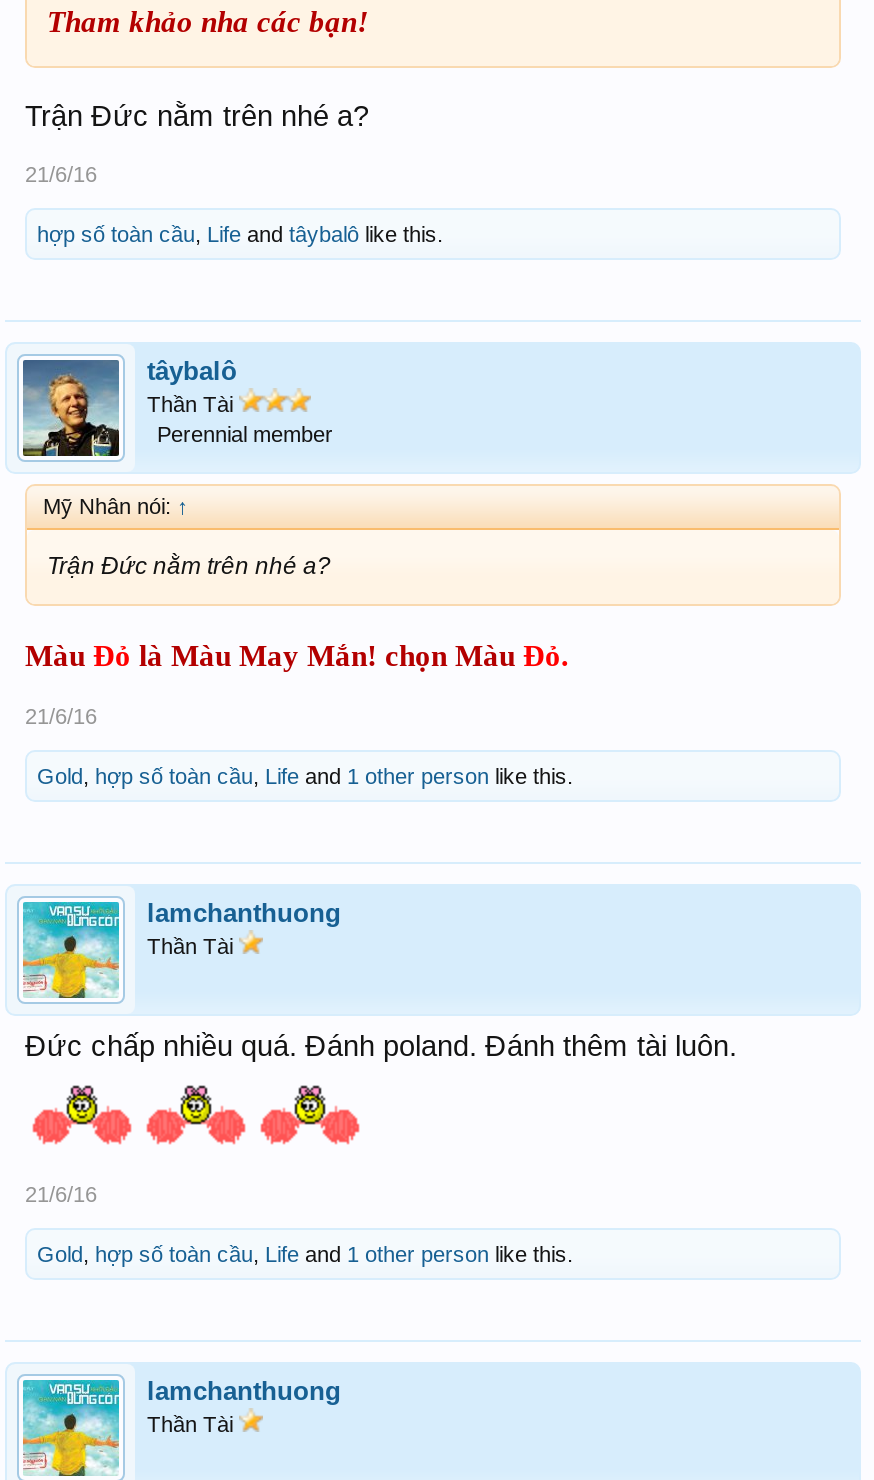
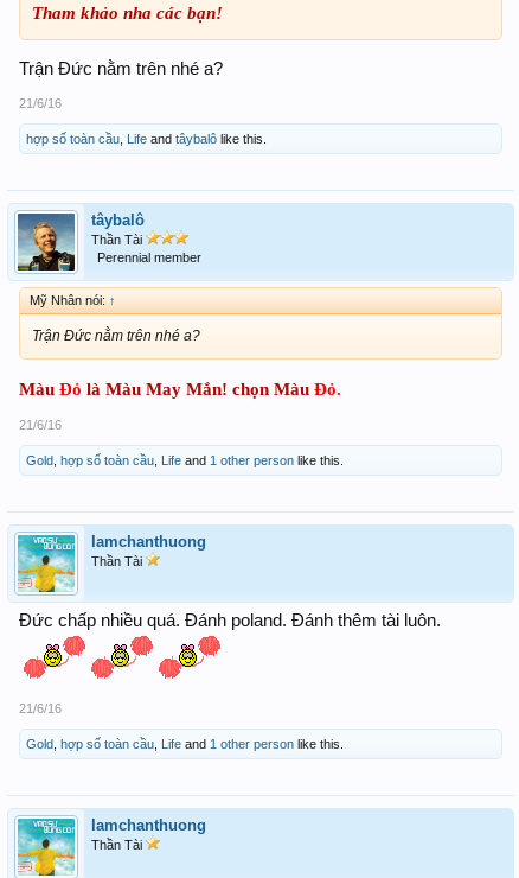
[71,1072,137,1146] [image] -> [44,635,86,677] [image]
[185,1072,251,1146] [image] -> [111,635,154,677] [image]
[299,1072,365,1146] [image] -> [179,635,222,677] [image]

